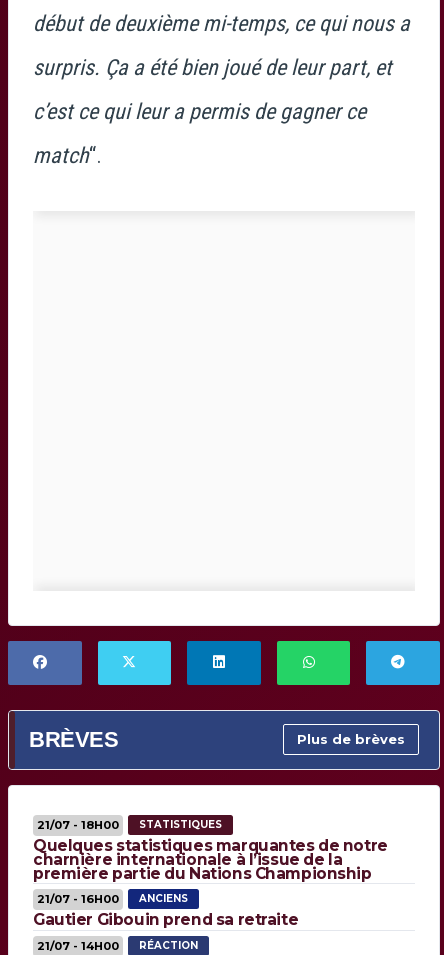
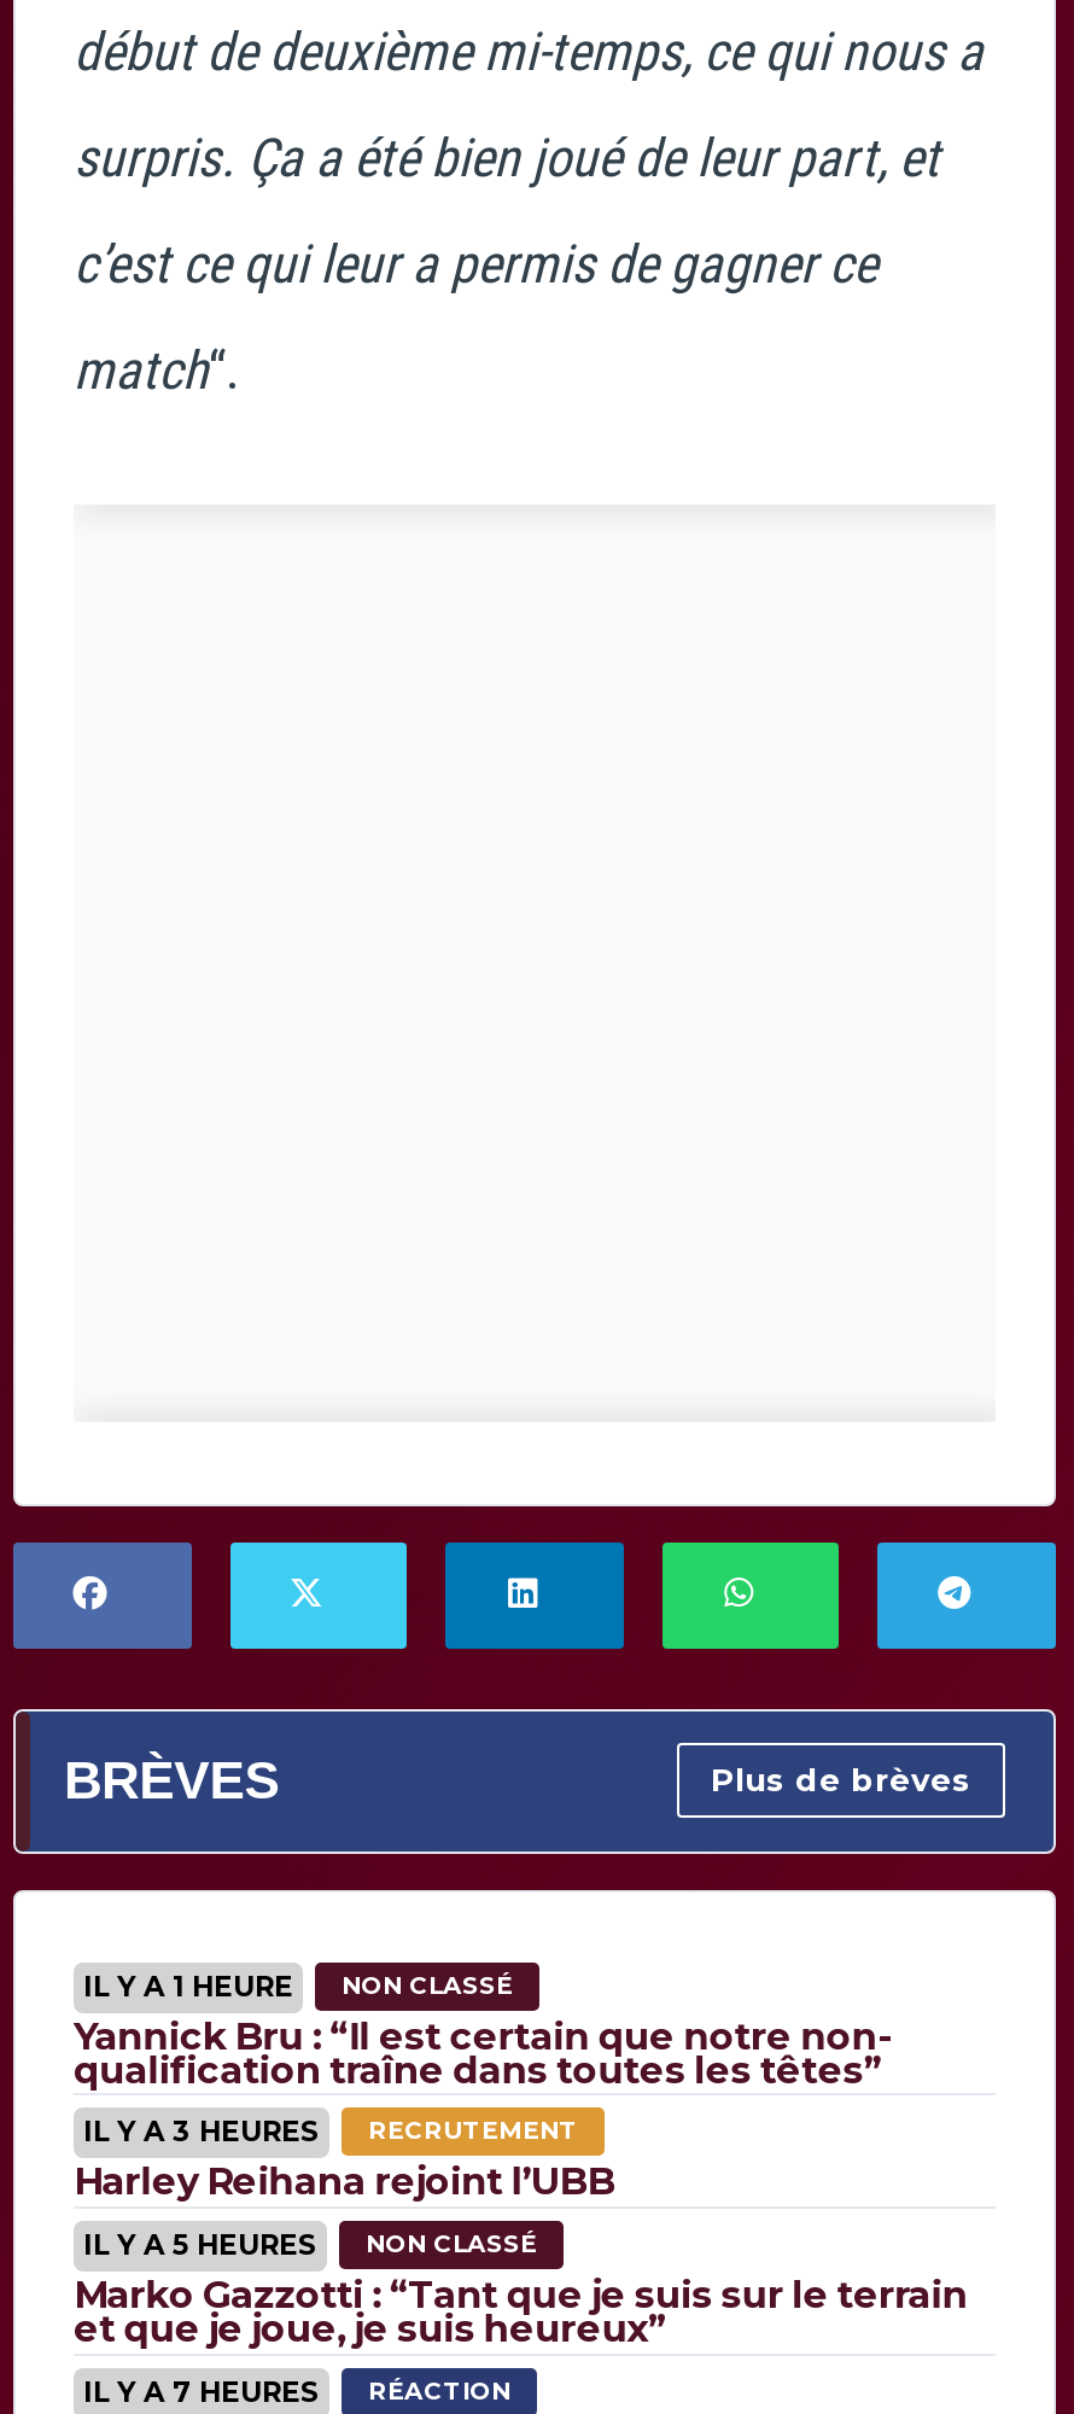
[33,818,388,953] 21/07 - 18H00 | STATISTIQUES | Quelques statistiques marquantes de notre | charnière internationale à l’issue de la | première partie du Nations Championship | 21/07 - 16H00 | ANCIENS | Gautier Gibouin prend sa retraite | 21/07 - 14H00 -> [74,1969,968,2409] IL Y A 1 HEURE | NON CLASSÉ | Yannick Bru : “Il est certain que notre non- | qualification traîne dans toutes les têtes” | IL Y A 3 HEURES | RECRUTEMENT | Harley Reihana rejoint l’UBB | IL Y A 5 HEURES | NON CLASSÉ | Marko Gazzotti : “Tant que je suis sur le terrain | et que je joue, je suis heureux” | IL Y A 7 HEURES

